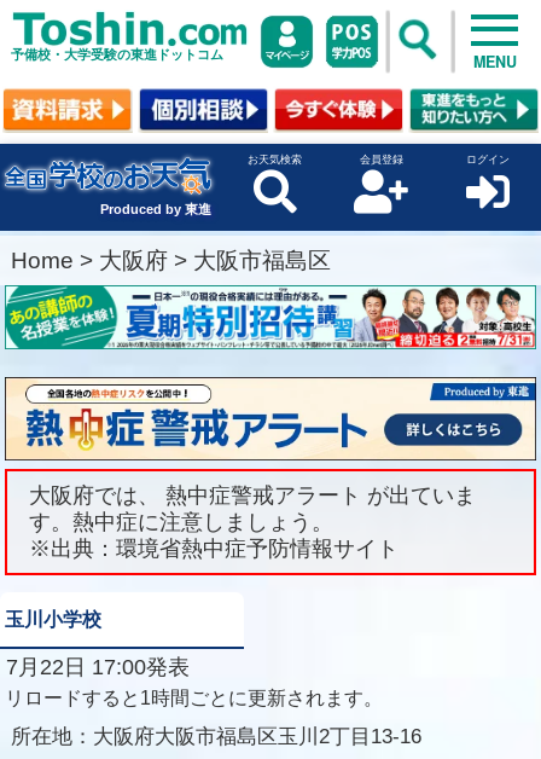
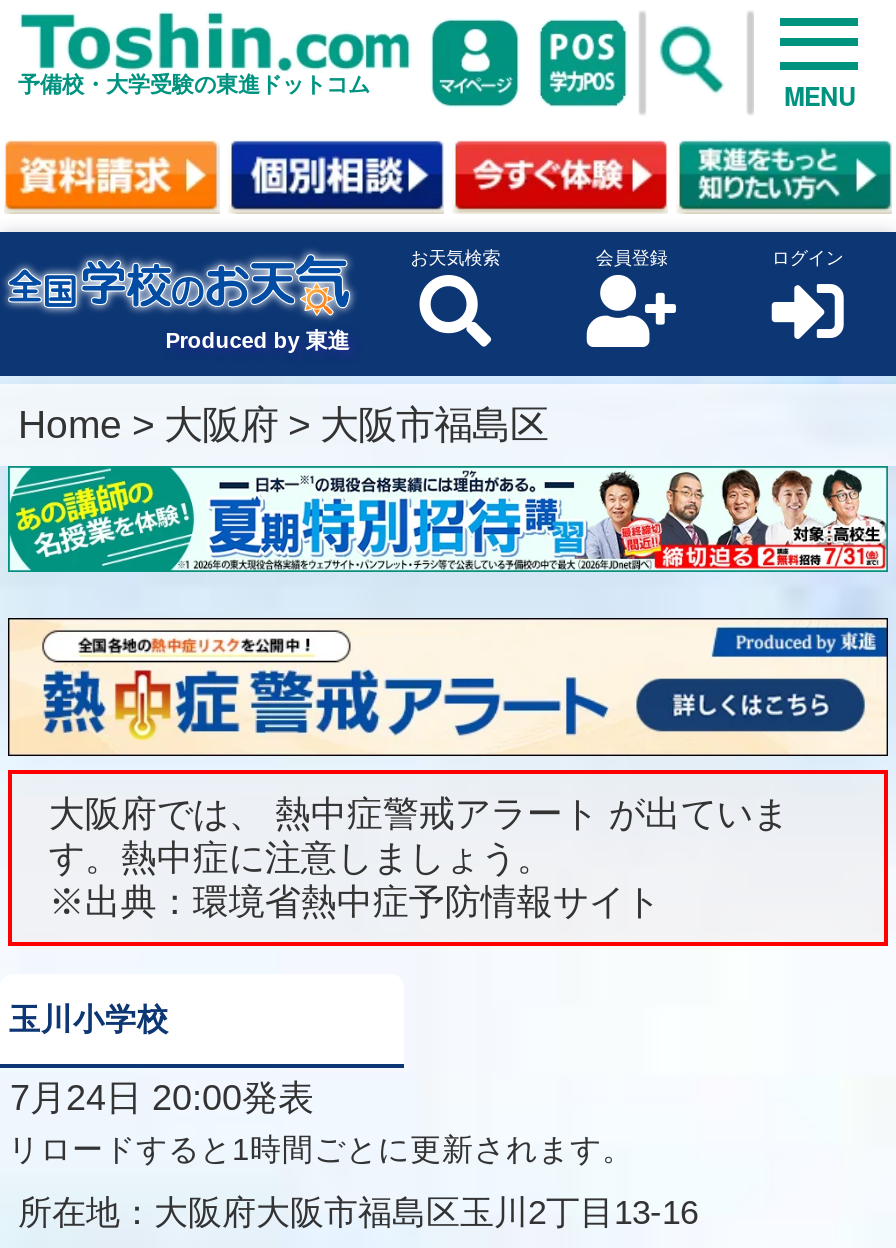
[0,655,190,679] 7月22日 17:00発表 -> [0,1078,314,1118] 7月24日 20:00発表

